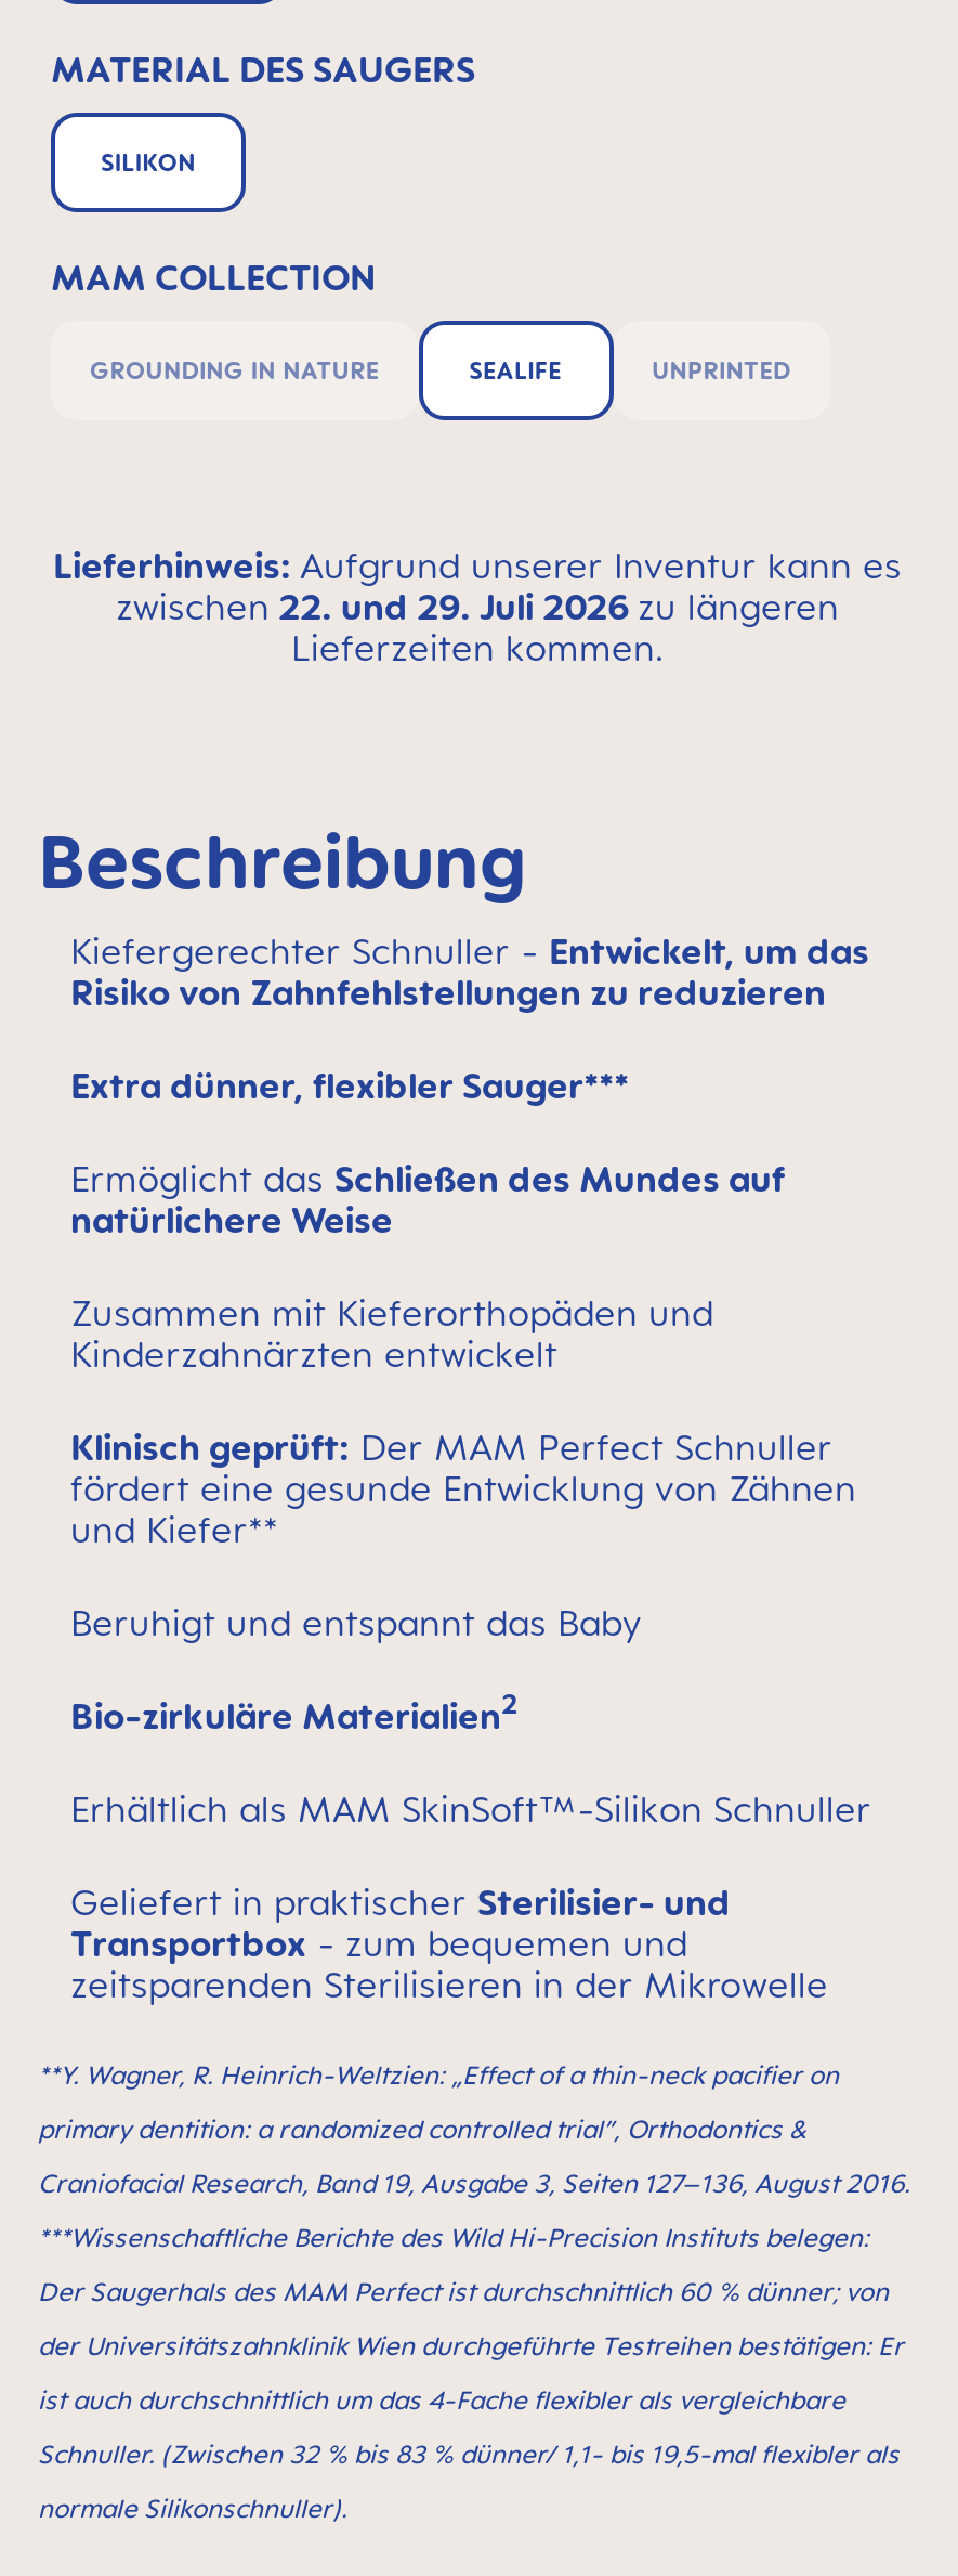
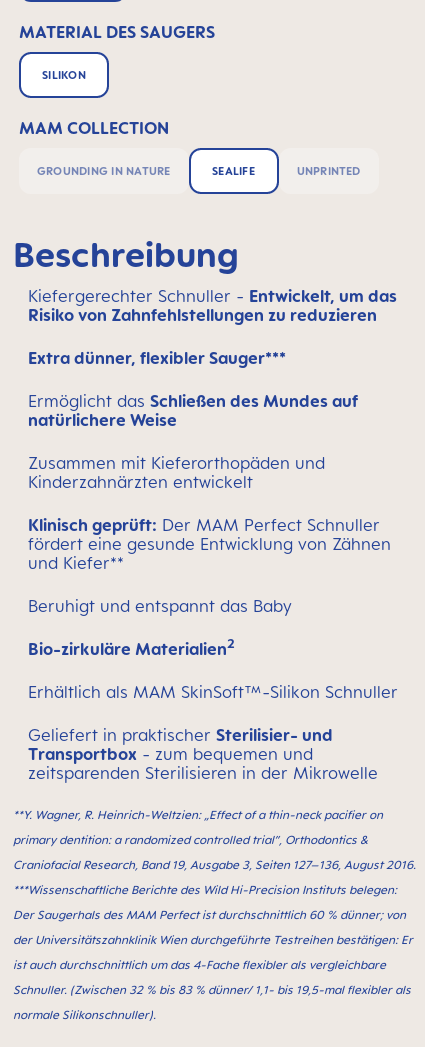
[53,544,902,669] Lieferhinweis: Aufgrund unserer Inventur kann es | zwischen 22. und 29. Juli 2026 zu längeren | Lieferzeiten kommen. -> none

